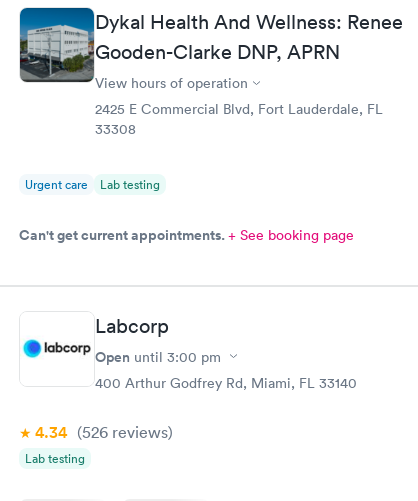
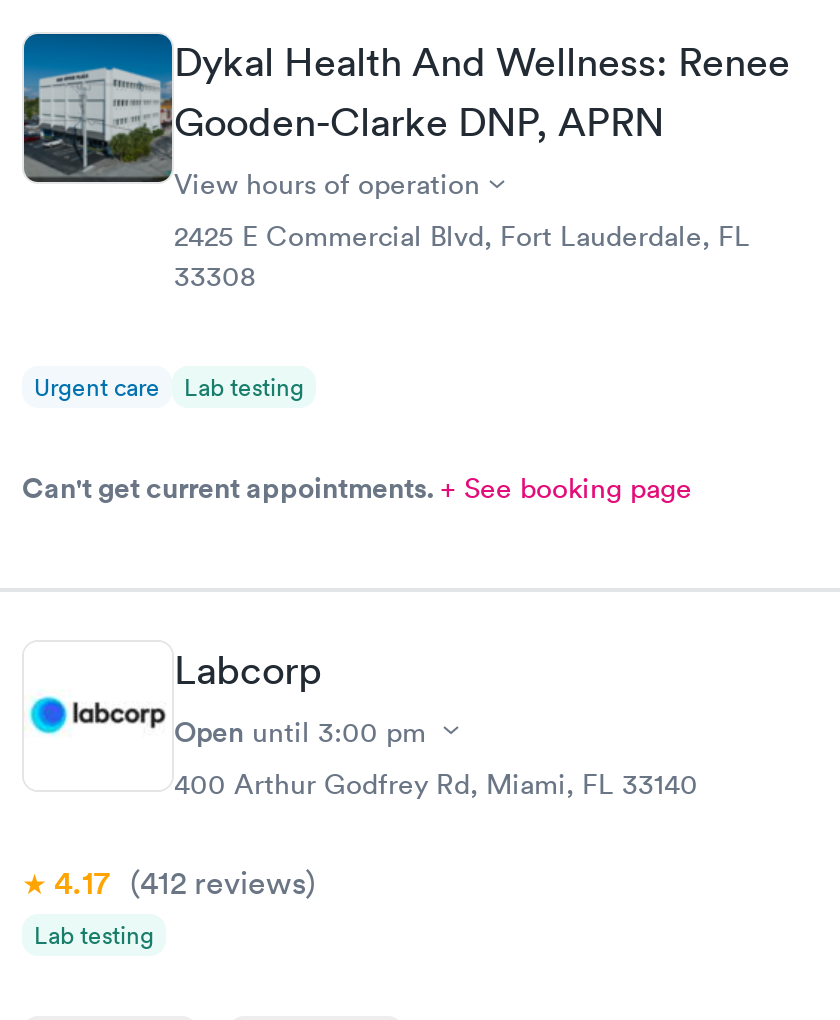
[35,421,173,442] 4.34 (526 reviews) -> [54,861,316,903] 4.17 (412 reviews)

